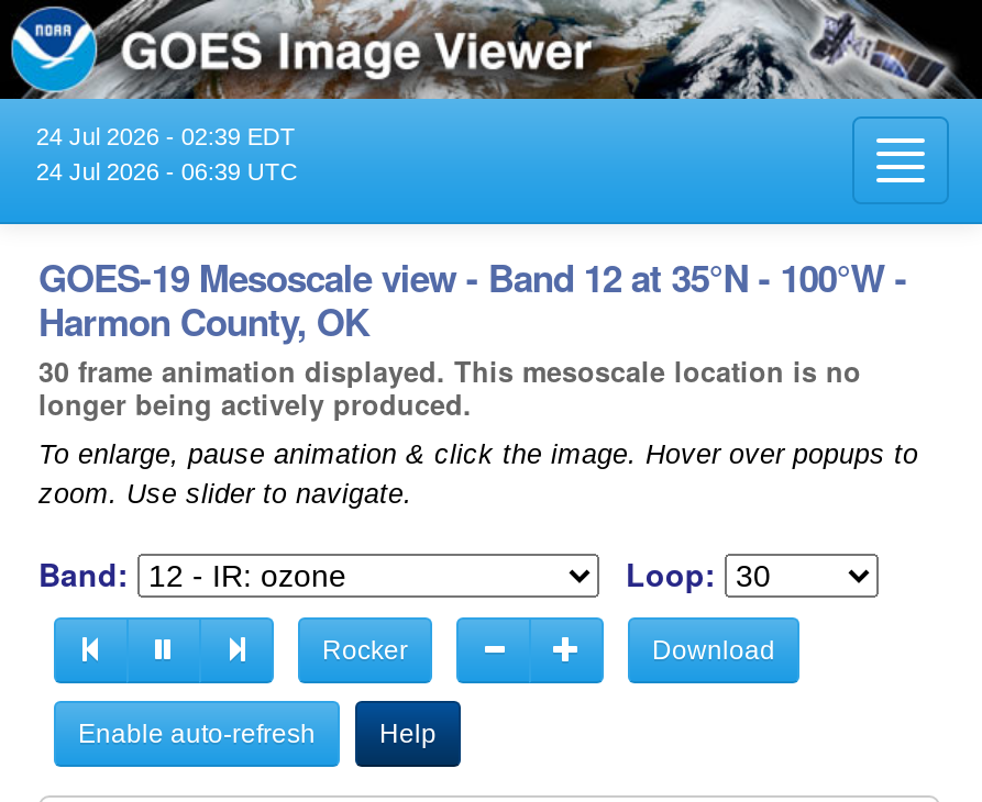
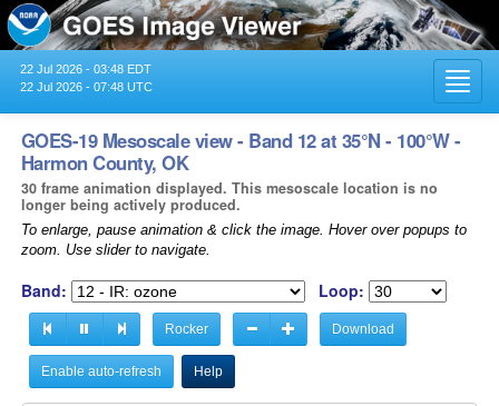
[36,123,296,149] 24 Jul 2026 - 02:39 EDT -> [20,62,151,75] 22 Jul 2026 - 03:48 EDT
[36,158,298,184] 24 Jul 2026 - 06:39 UTC -> [20,80,152,93] 22 Jul 2026 - 07:48 UTC

